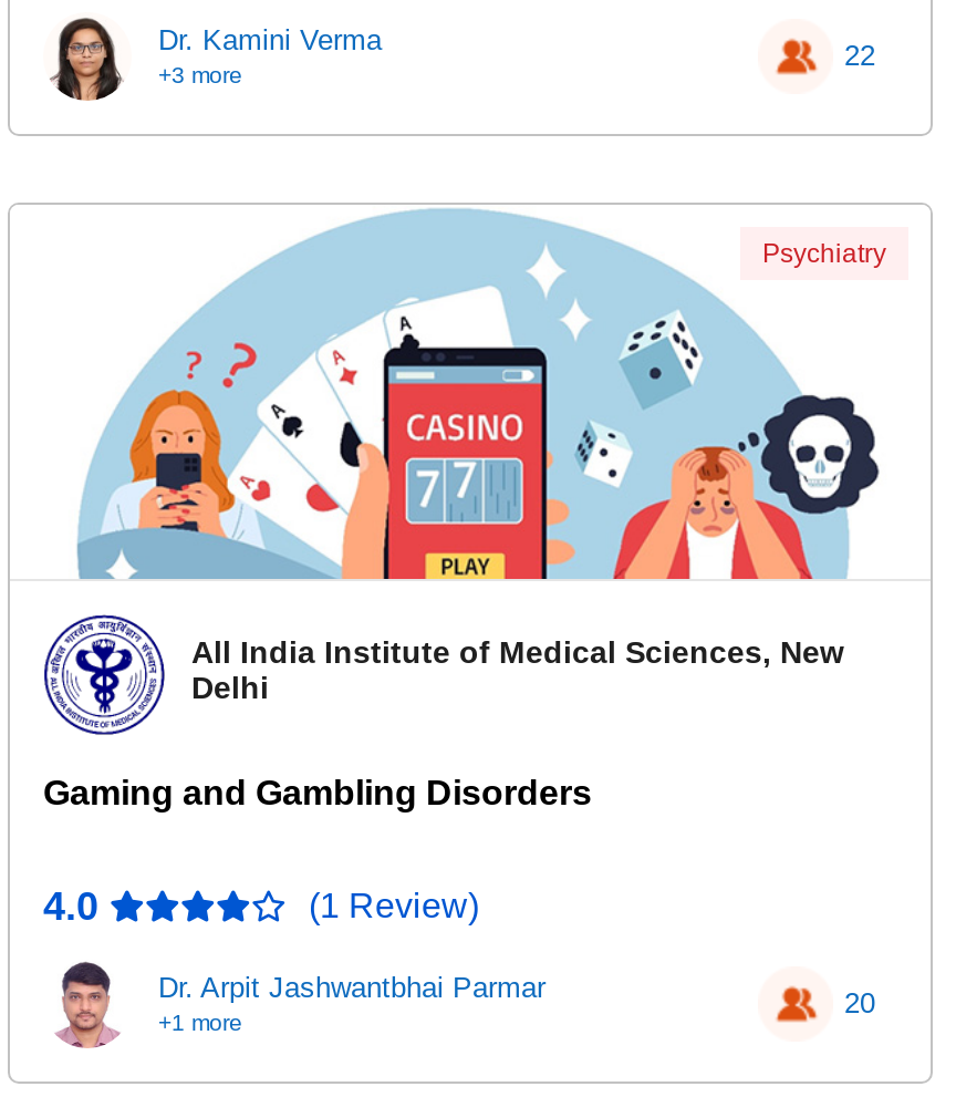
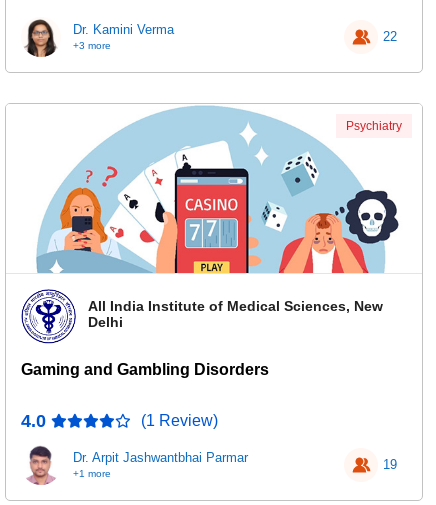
[844,986,875,1020] 20 -> [383,457,397,472] 19

